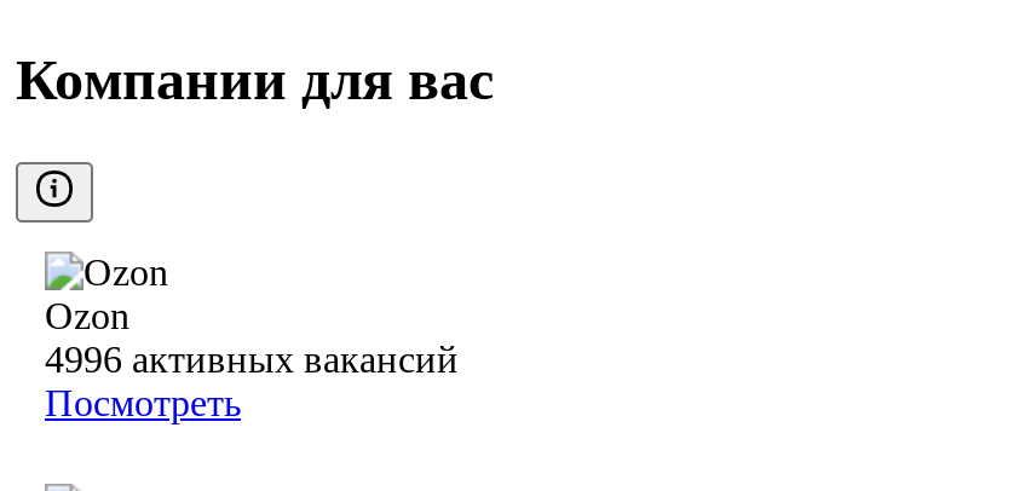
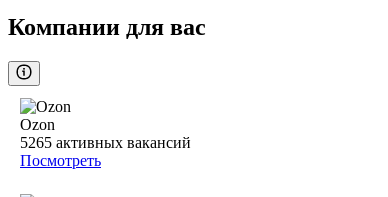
[45,339,459,380] 4996 активных вакансий -> [20,134,191,151] 5265 активных вакансий

